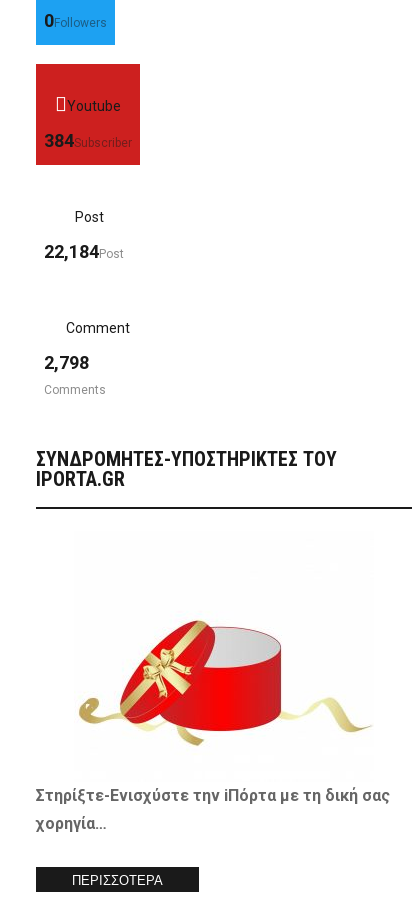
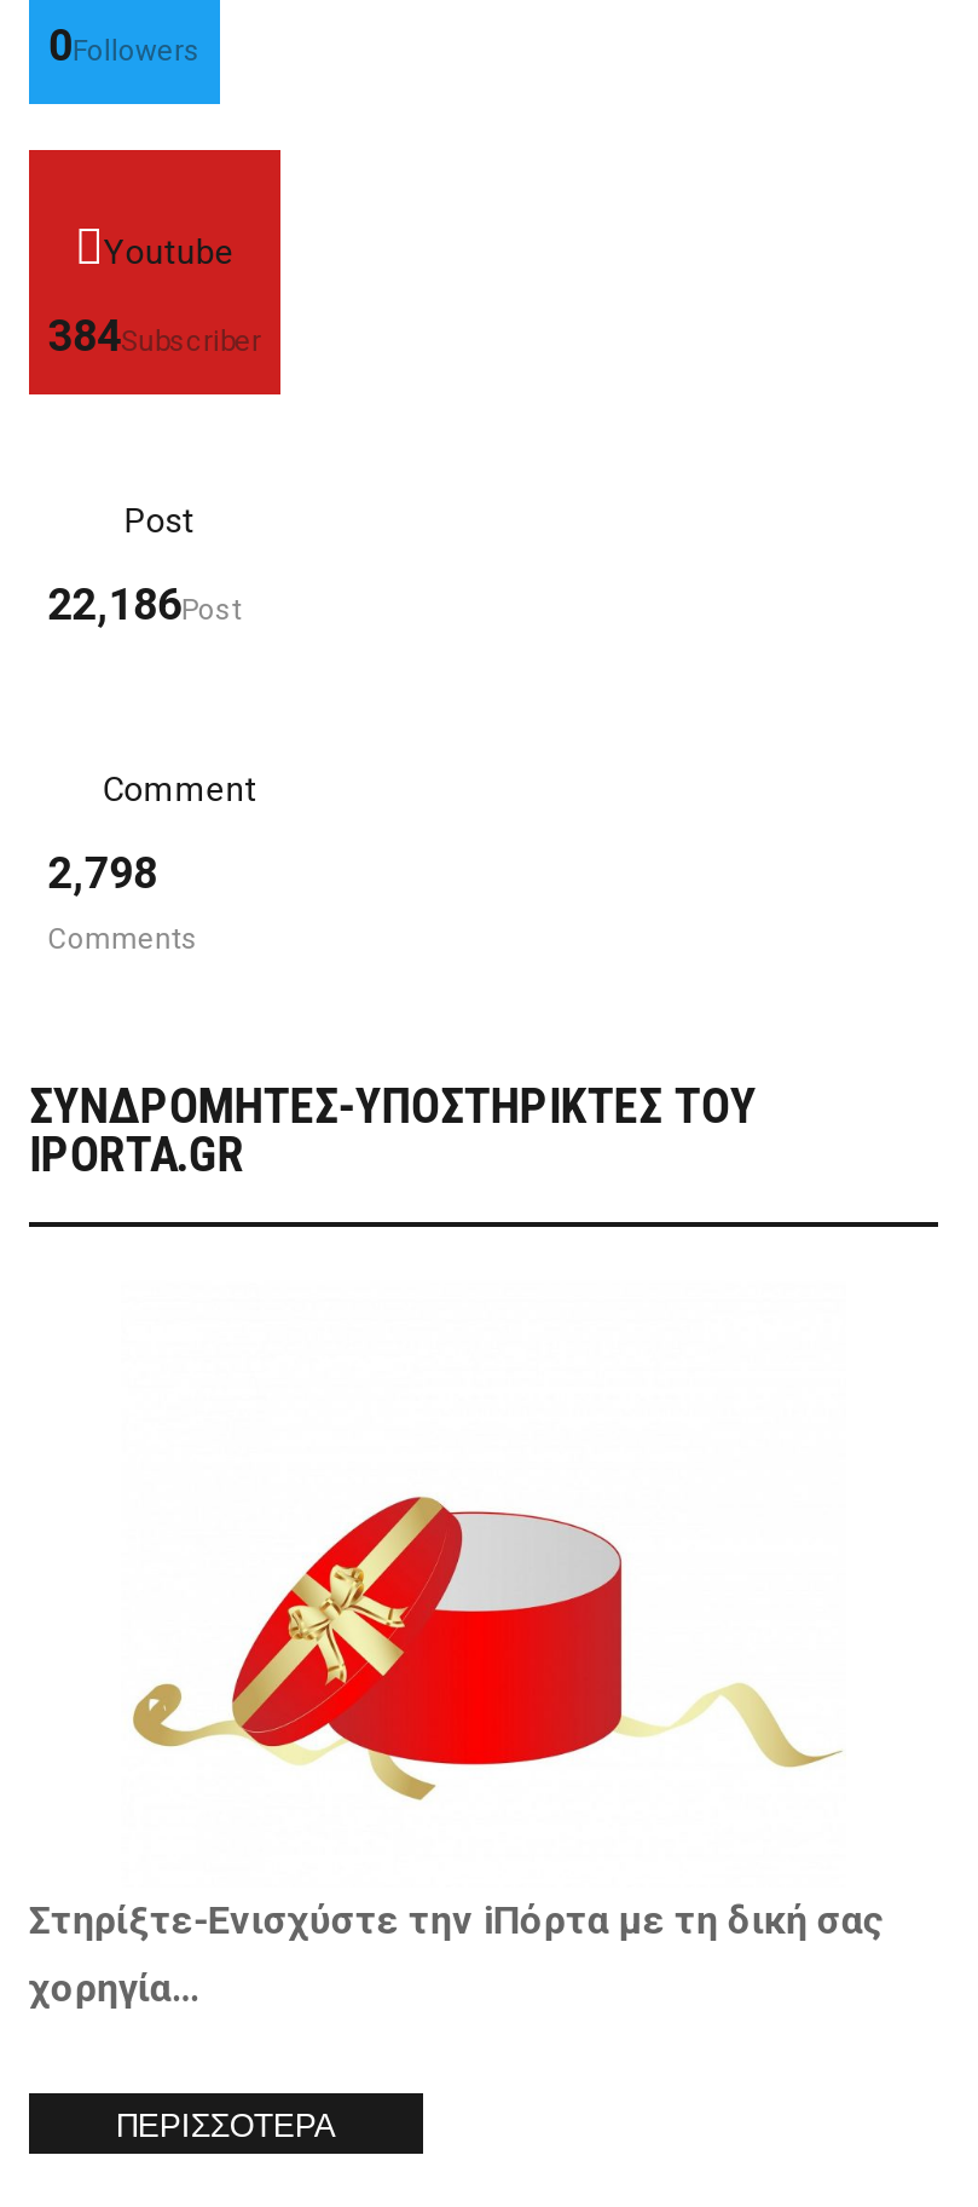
[44,240,124,261] 22,184Post -> [48,577,241,628] 22,186Post

